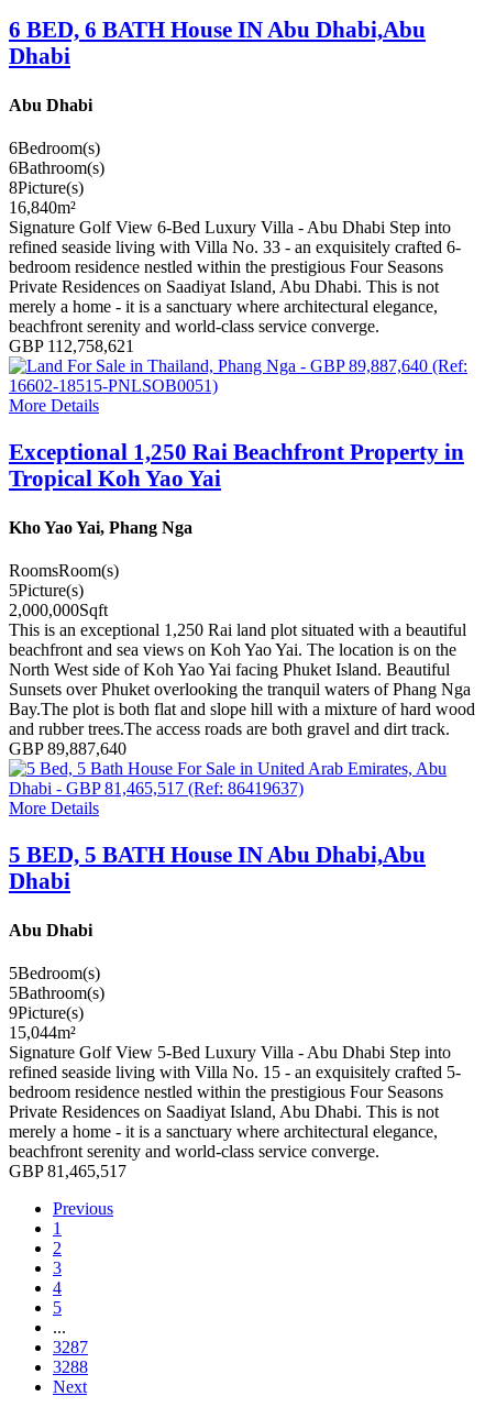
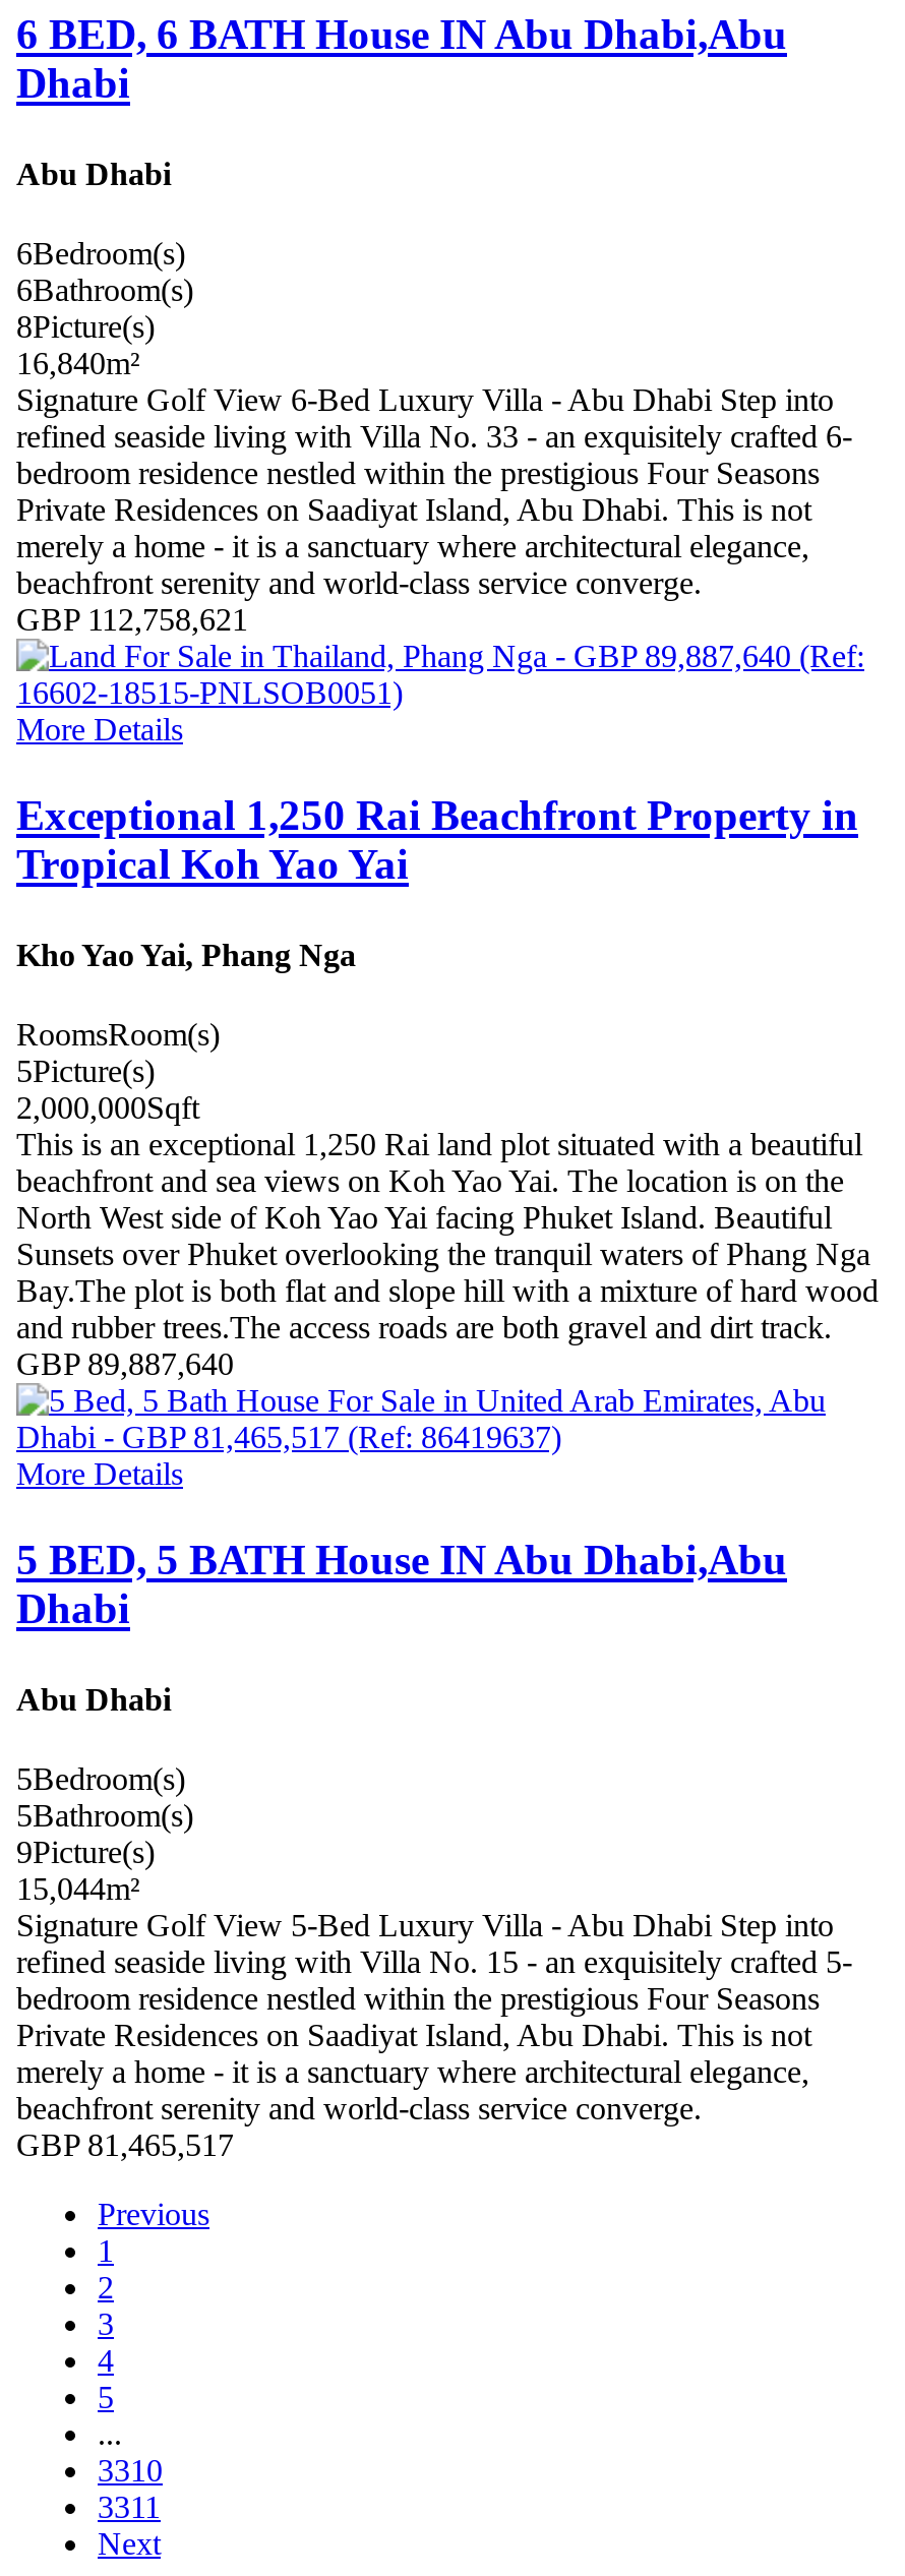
[53,1338,88,1356] 3287 -> [98,2453,163,2488] 3310
[53,1357,88,1376] 3288 -> [98,2490,161,2524] 3311

